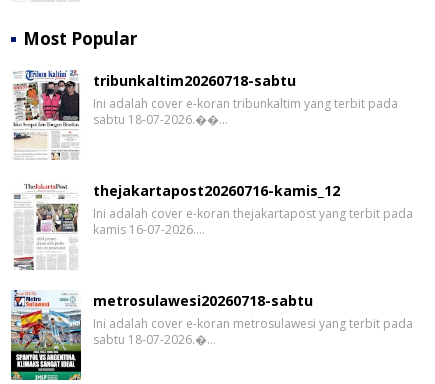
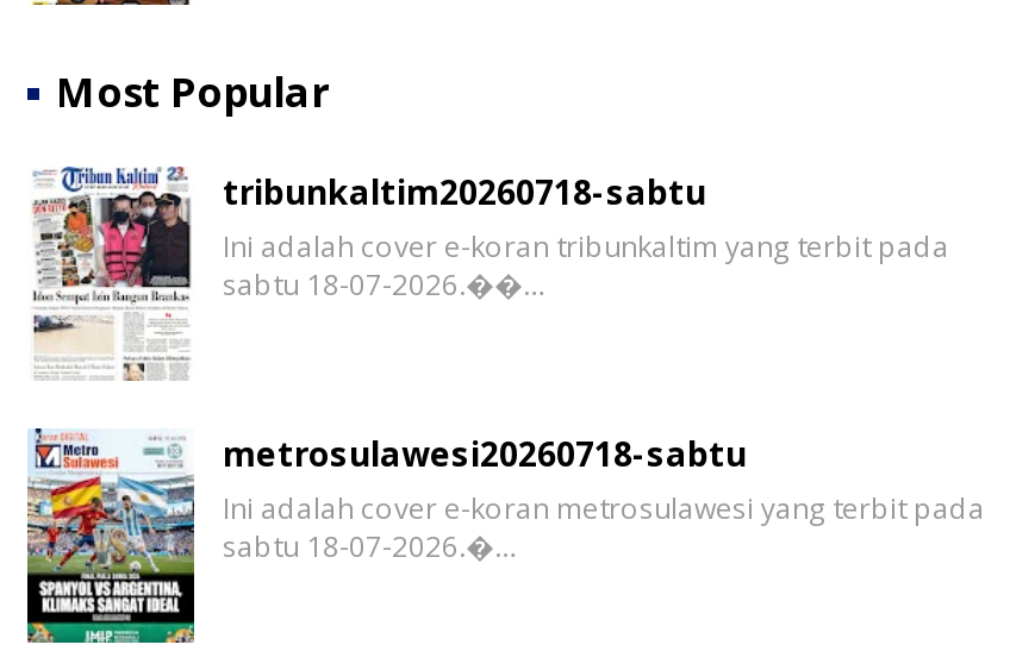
[14,181,413,270] [image] | thejakartapost20260716-kamis_12 | Ini adalah cover e-koran thejakartapost yang terbit pada | kamis 16-07-2026.… -> none

